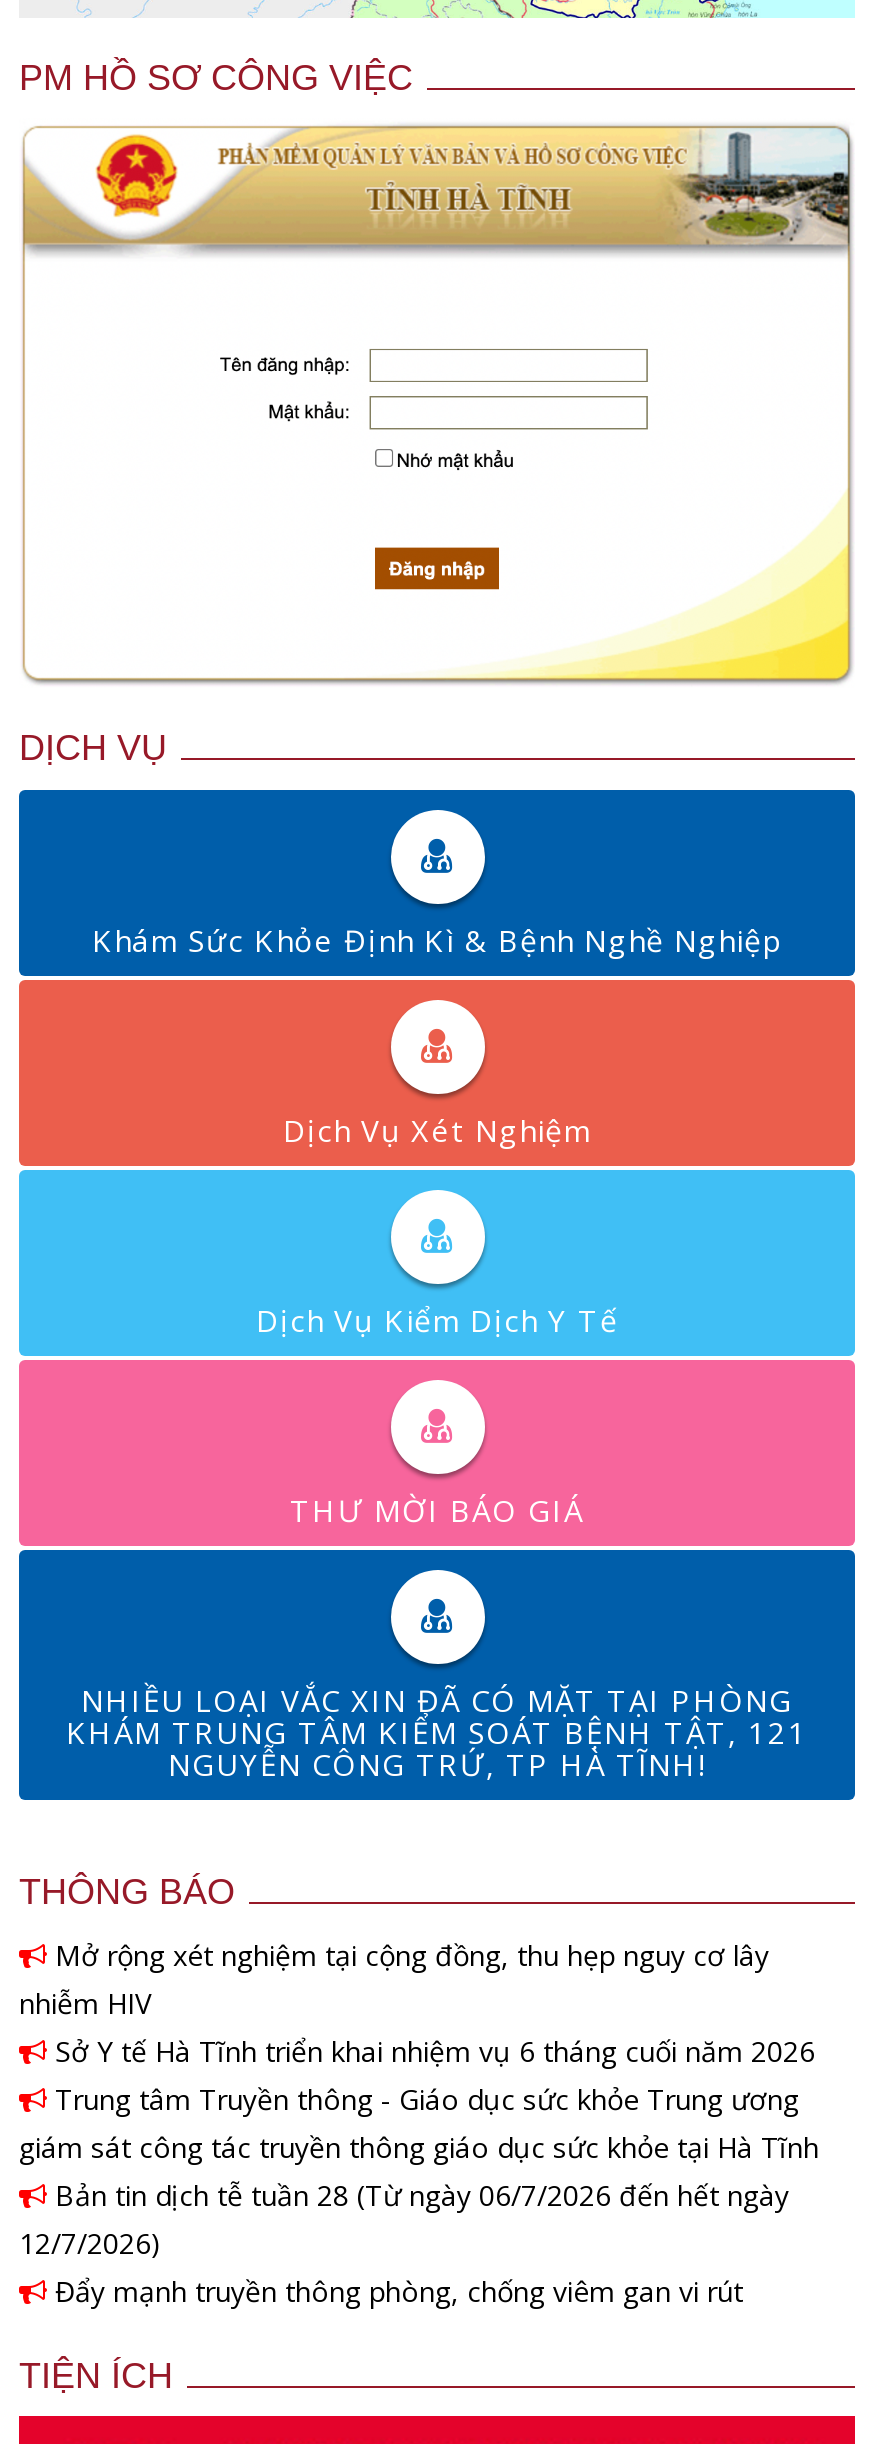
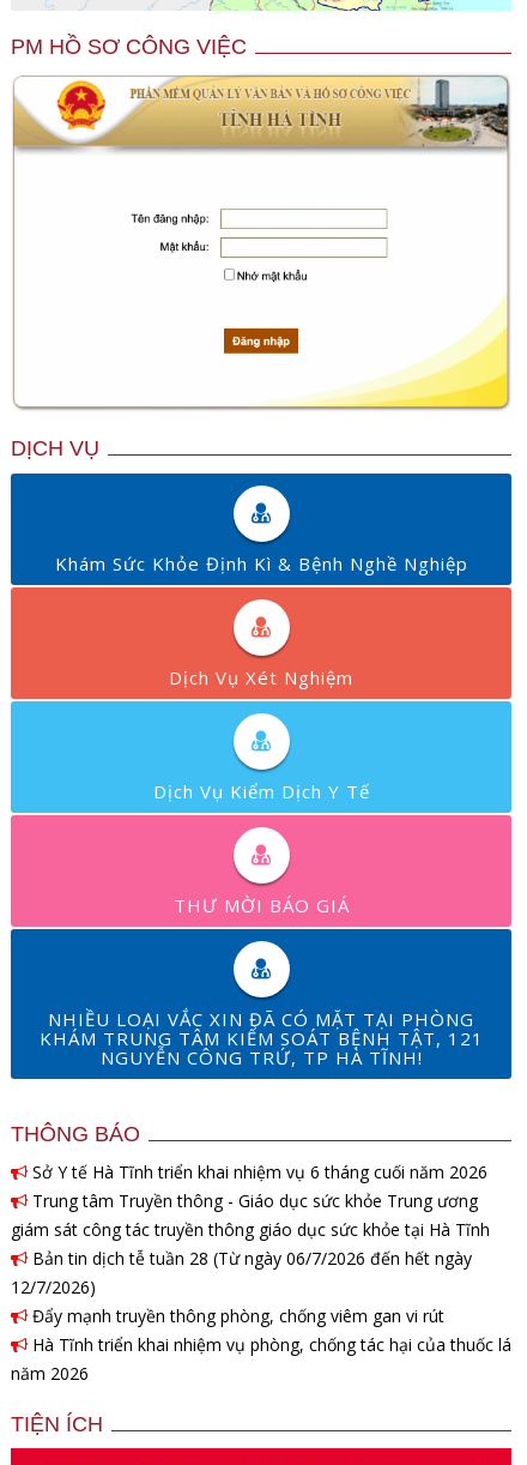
[19,1936,769,2022] Mở rộng xét nghiệm tại cộng đồng, thu hẹp nguy cơ lây | nhiễm HIV -> none
moved [19,2032,819,2310] -> [11,1160,490,1327]: Sở Y tế Hà Tĩnh triển khai nhiệm vụ 6 tháng cuối năm 2026 | Trung tâm Truyền thông - Giáo dục sức khỏe Trung ương | giám sát công tác truyền thông giáo dục sức khỏe tại Hà Tĩnh | Bản tin dịch tễ tuần 28 (Từ ngày 06/7/2026 đến hết ngày | 12/7/2026) | Đẩy mạnh truyền thông phòng, chống viêm gan vi rút
none -> [11,1333,511,1385] Hà Tĩnh triển khai nhiệm vụ phòng, chống tác hại của thuốc lá | năm 2026

